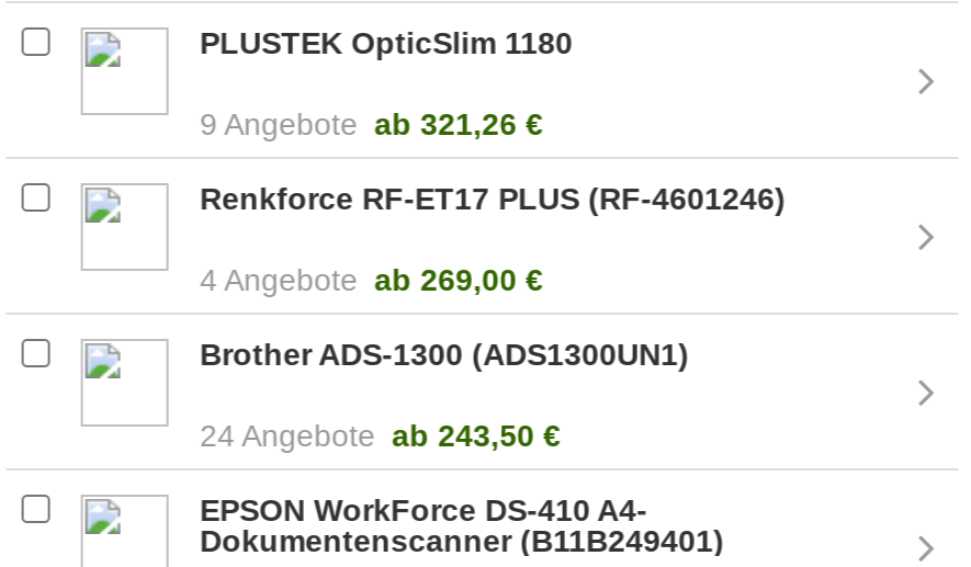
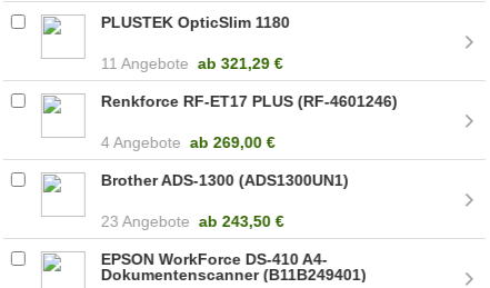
[200,106,543,141] 9 Angebote ab 321,26 € -> [101,54,283,72] 11 Angebote ab 321,29 €
[200,417,561,452] 24 Angebote ab 243,50 € -> [101,212,284,230] 23 Angebote ab 243,50 €

